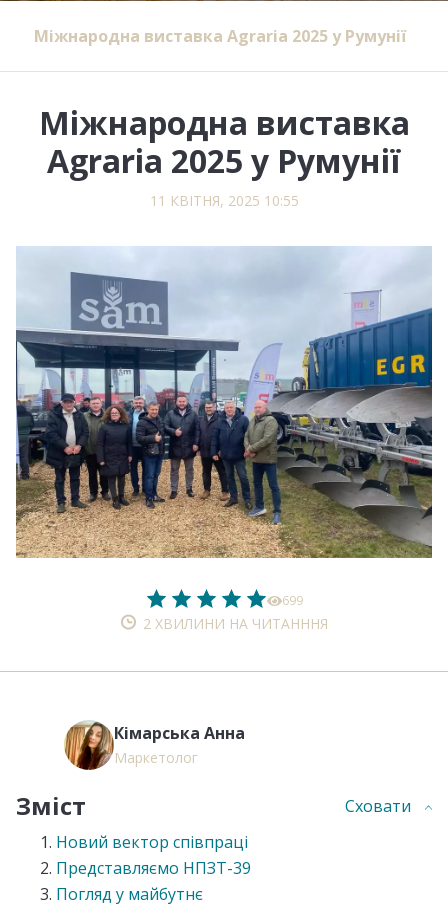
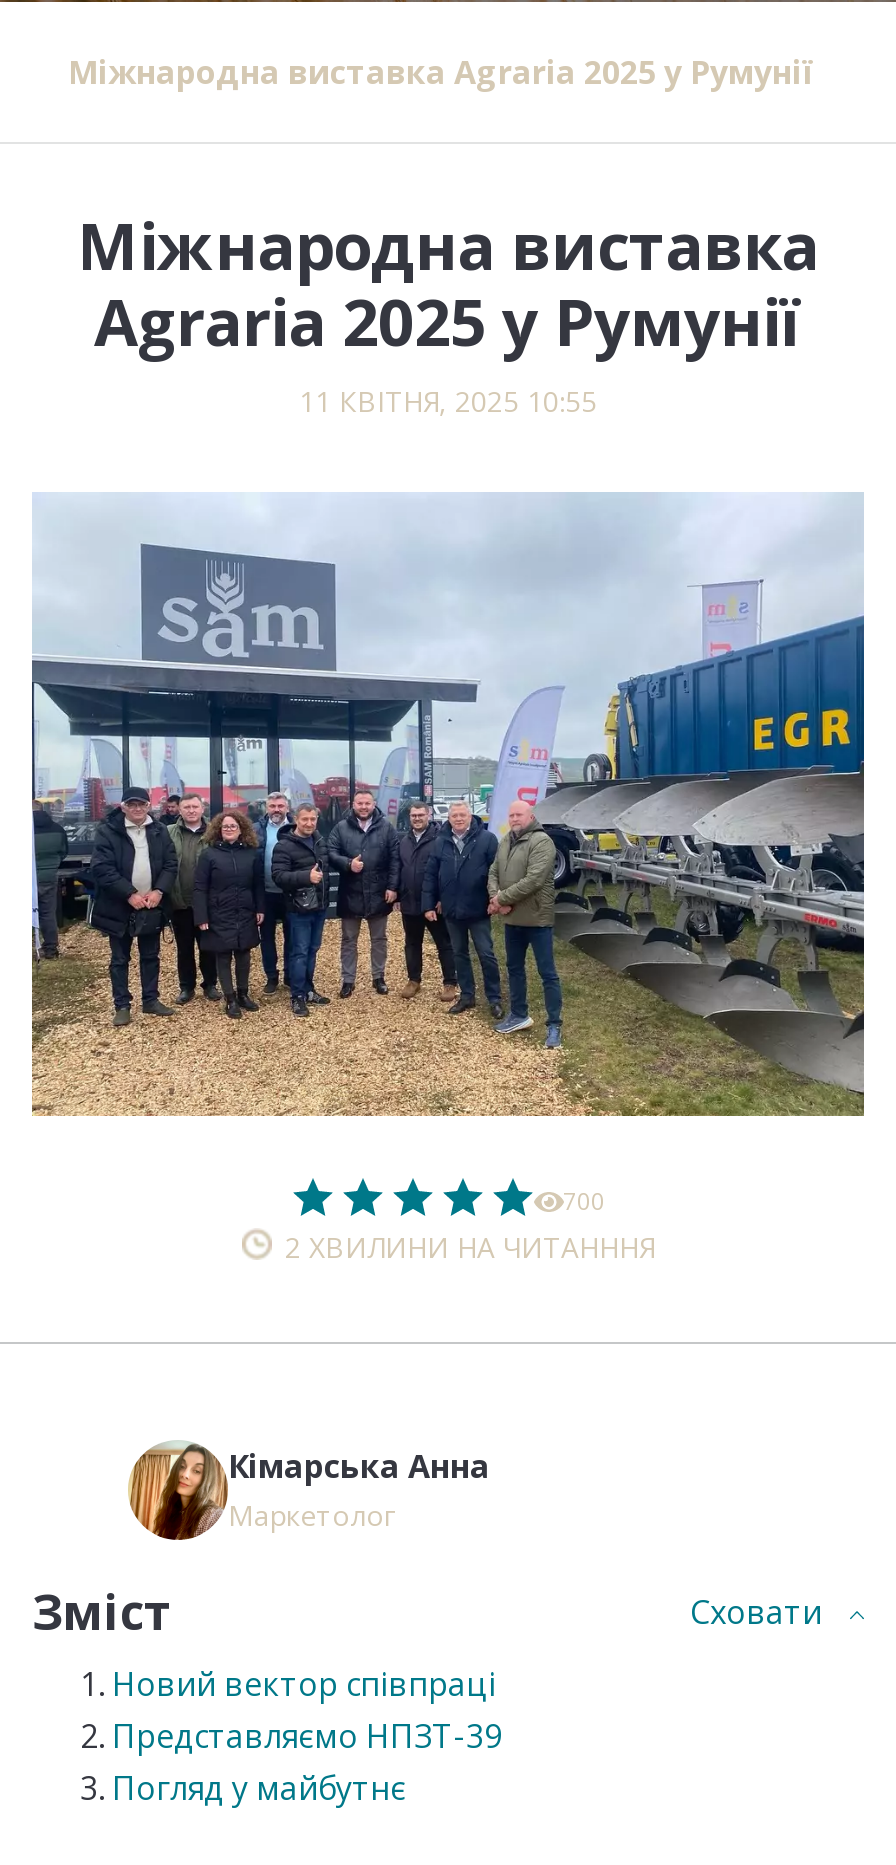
[281,592,302,609] 699 -> [563,1184,605,1218] 700

